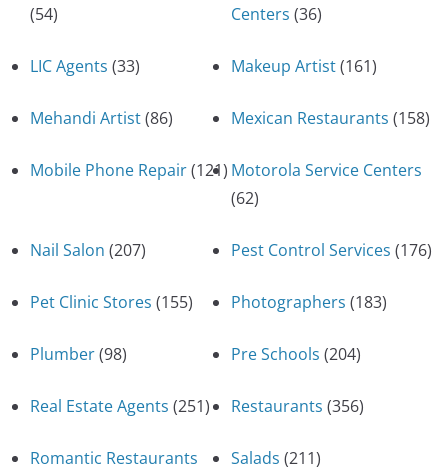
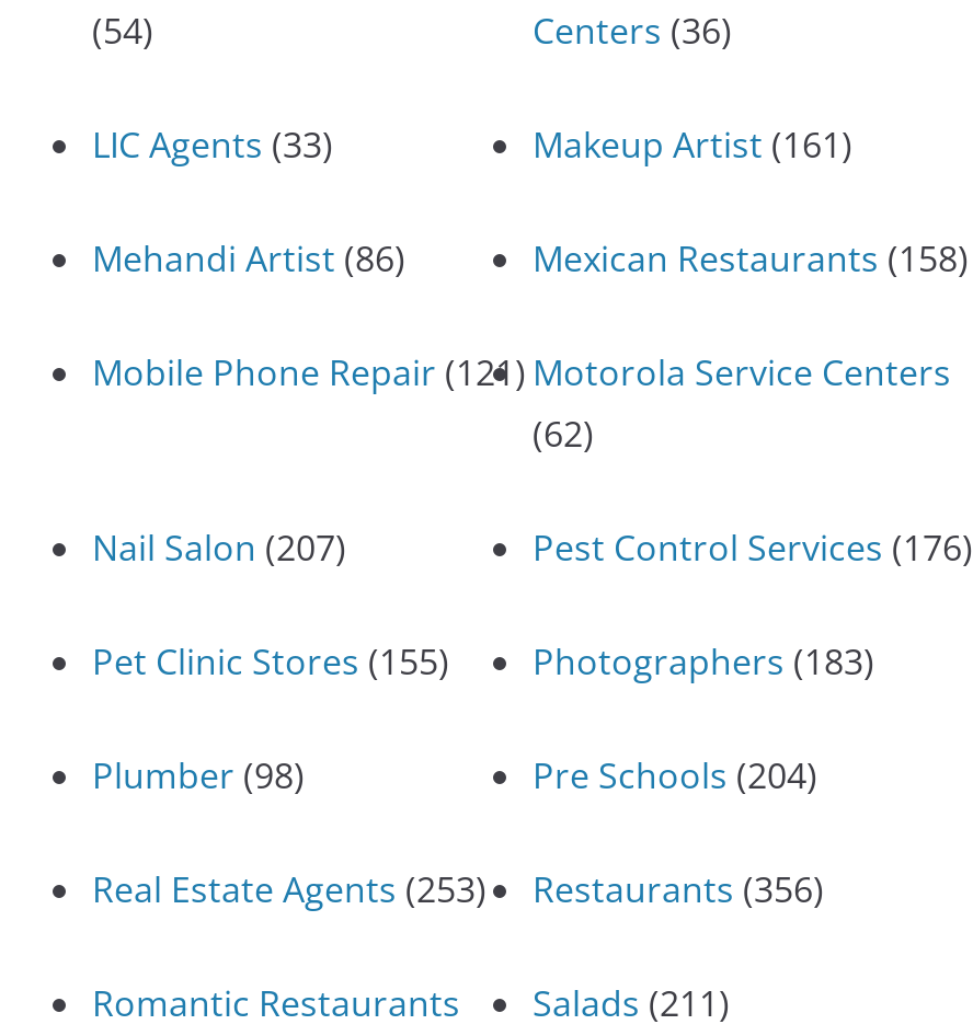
[30,395,210,417] Real Estate Agents (251) -> [92,866,486,914] Real Estate Agents (253)

